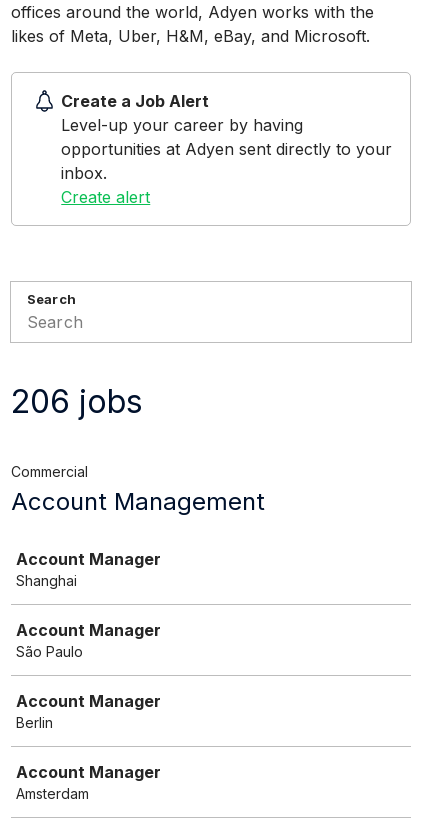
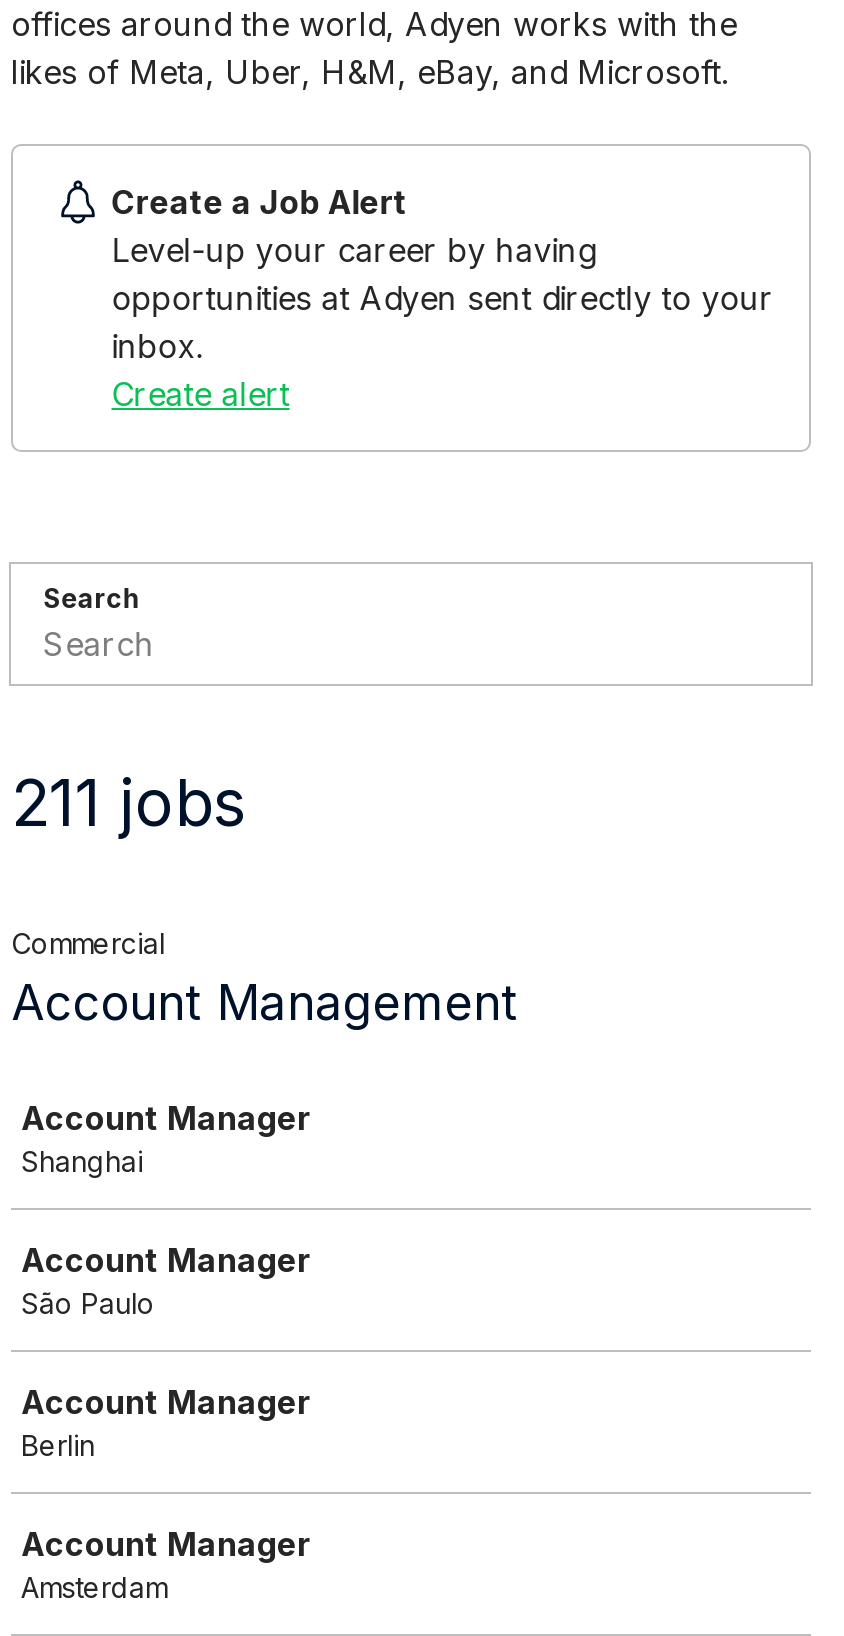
[11,382,143,421] 206 jobs -> [11,764,247,842] 211 jobs

